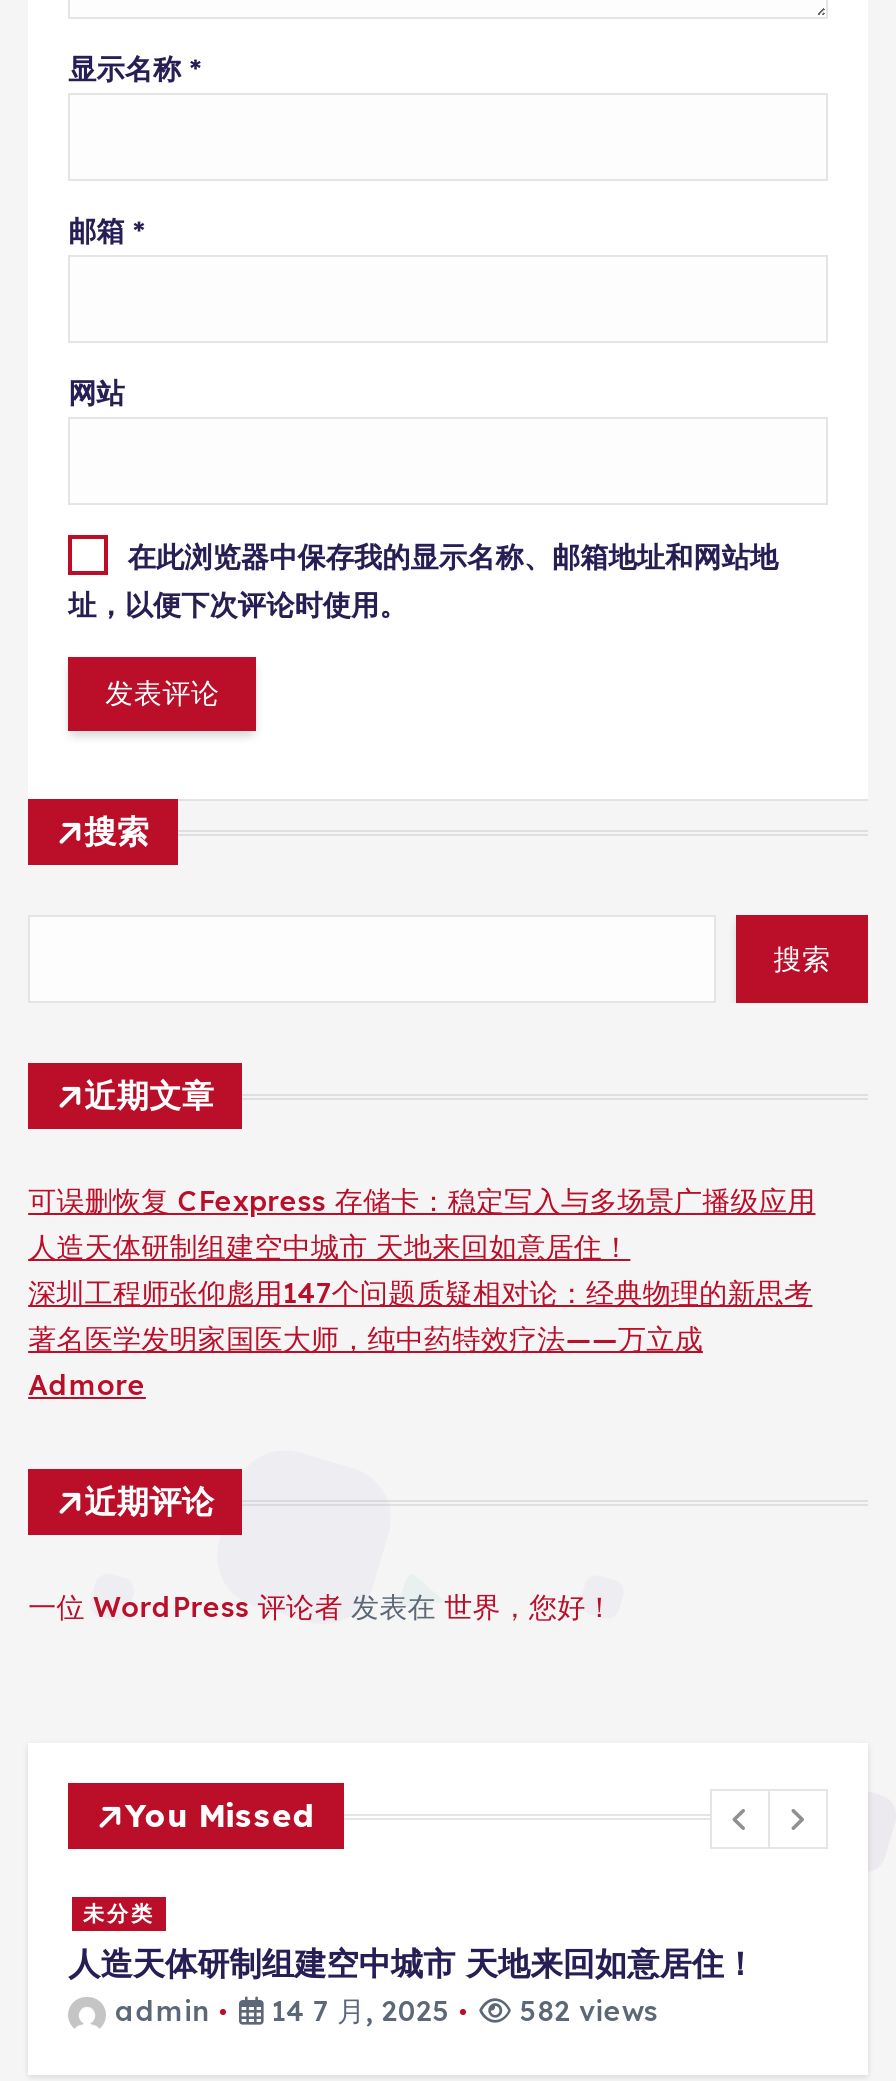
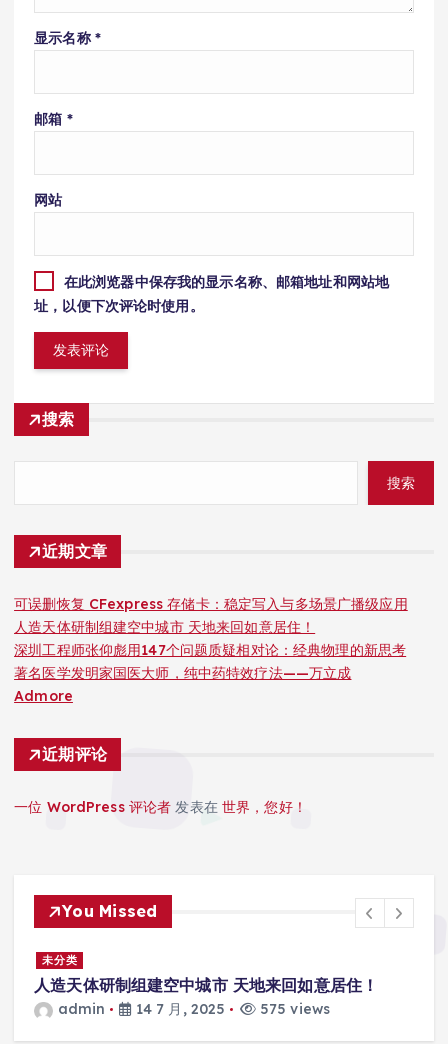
[115,1994,658,2030] admin 14 7 月, 2025 582 views -> [57,1000,330,1018] admin 14 7 月, 2025 575 views

